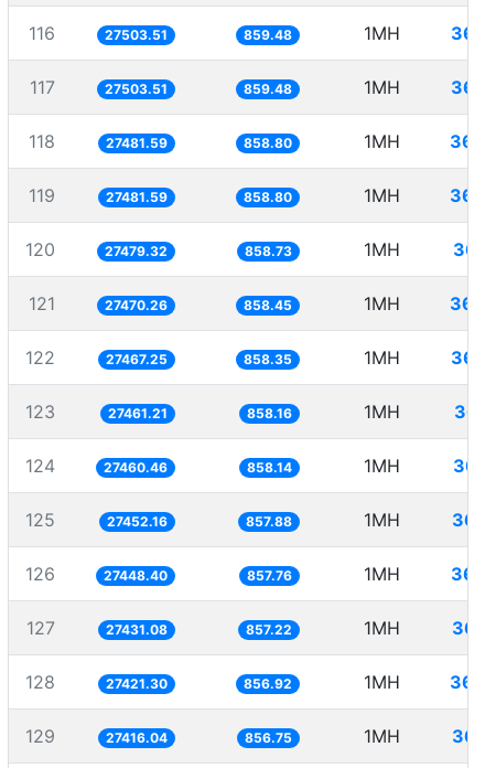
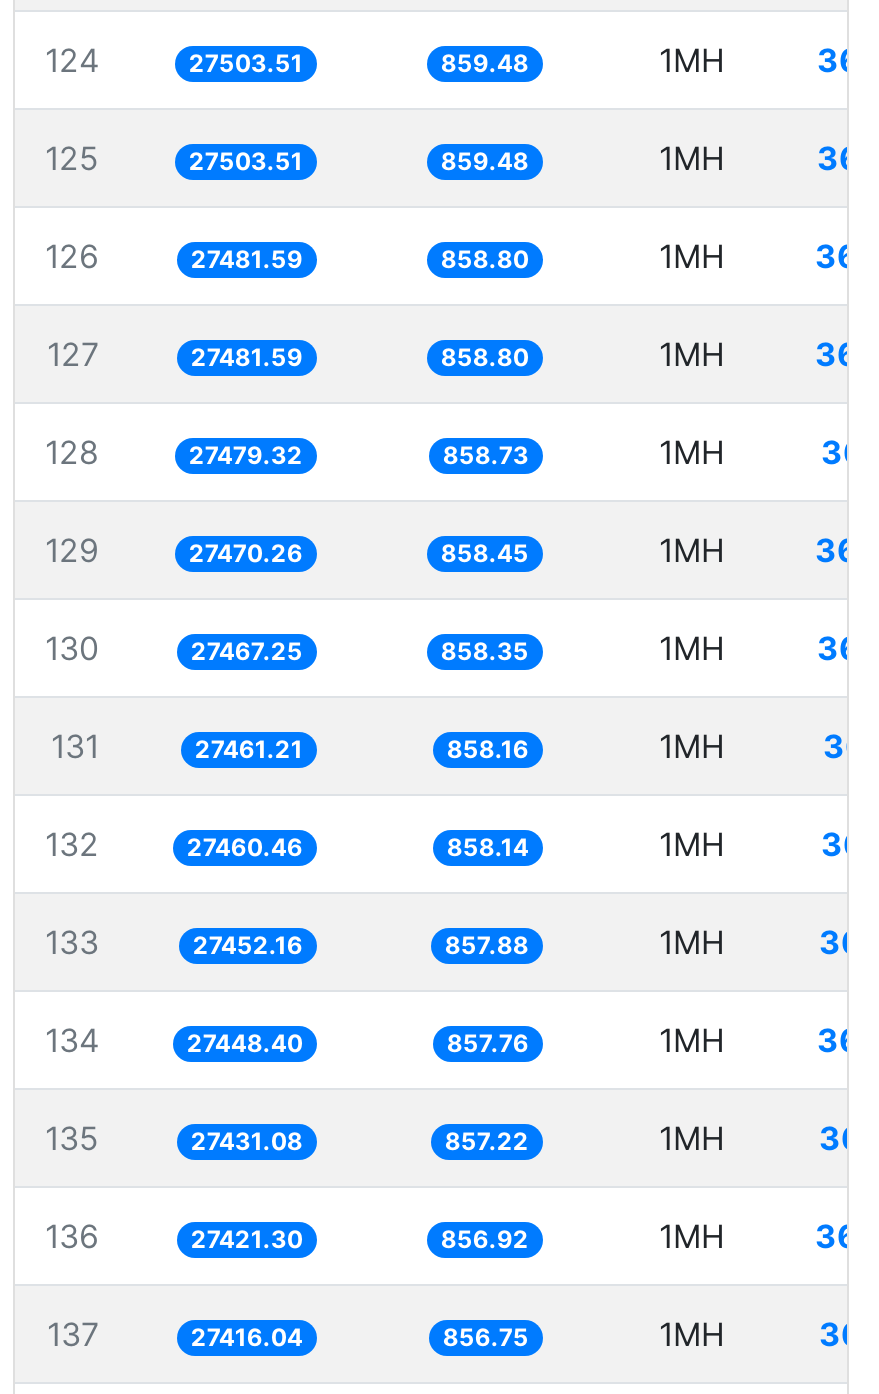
[29,22,55,44] 116 -> [45,40,99,80] 124
[30,76,55,98] 117 -> [45,138,99,178] 125
[29,130,55,152] 118 -> [45,236,99,276] 126
[29,184,55,206] 119 -> [47,334,99,374] 127
[25,238,55,260] 120 -> [45,432,99,472] 128
[29,292,55,314] 121 -> [45,530,99,570] 129
[25,346,55,369] 122 -> [45,628,99,668] 130
[25,401,55,423] 123 -> [51,726,99,766] 131
[25,455,55,477] 124 -> [45,824,99,864] 132
[25,509,55,531] 125 -> [45,922,99,962] 133
[25,563,55,585] 126 -> [45,1020,99,1060] 134
[26,617,55,639] 127 -> [45,1118,99,1158] 135
[25,671,55,693] 128 -> [45,1216,99,1256] 136
[25,725,55,747] 129 -> [47,1314,99,1354] 137

